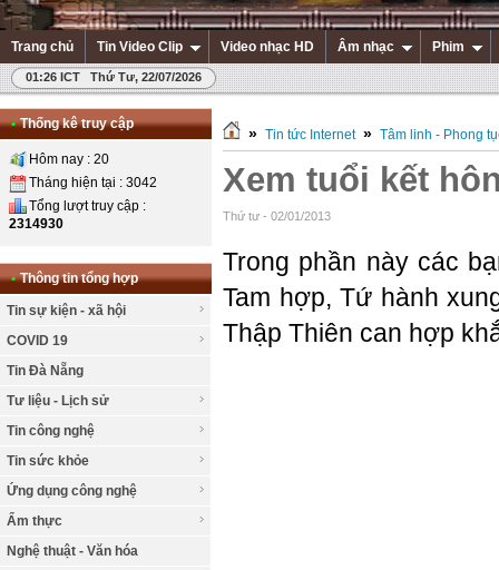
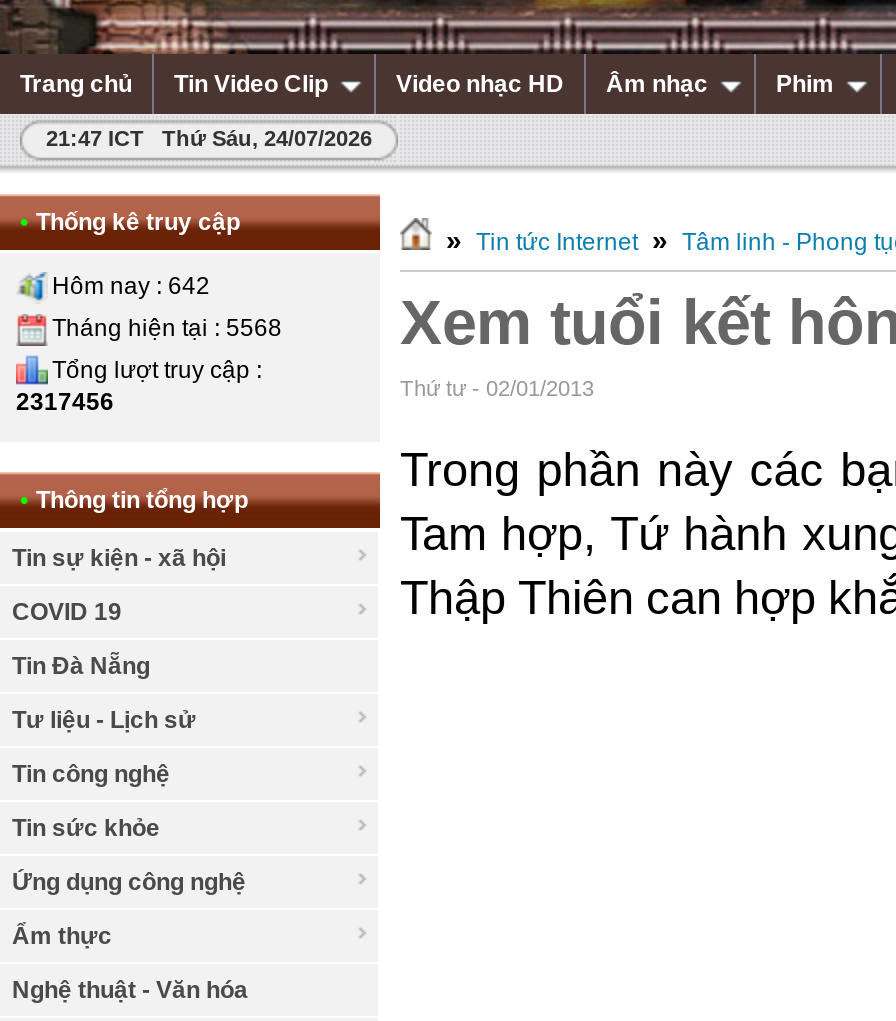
[26,70,202,83] 01:26 ICT Thứ Tư, 22/07/2026 -> [46,126,372,150] 21:47 ICT Thứ Sáu, 24/07/2026
[29,151,109,167] Hôm nay : 20 -> [52,272,210,300] Hôm nay : 642
[29,175,157,190] Tháng hiện tại : 3042 -> [52,314,282,342] Tháng hiện tại : 5568
[9,217,63,232] 2314930 -> [16,389,114,417] 2317456

